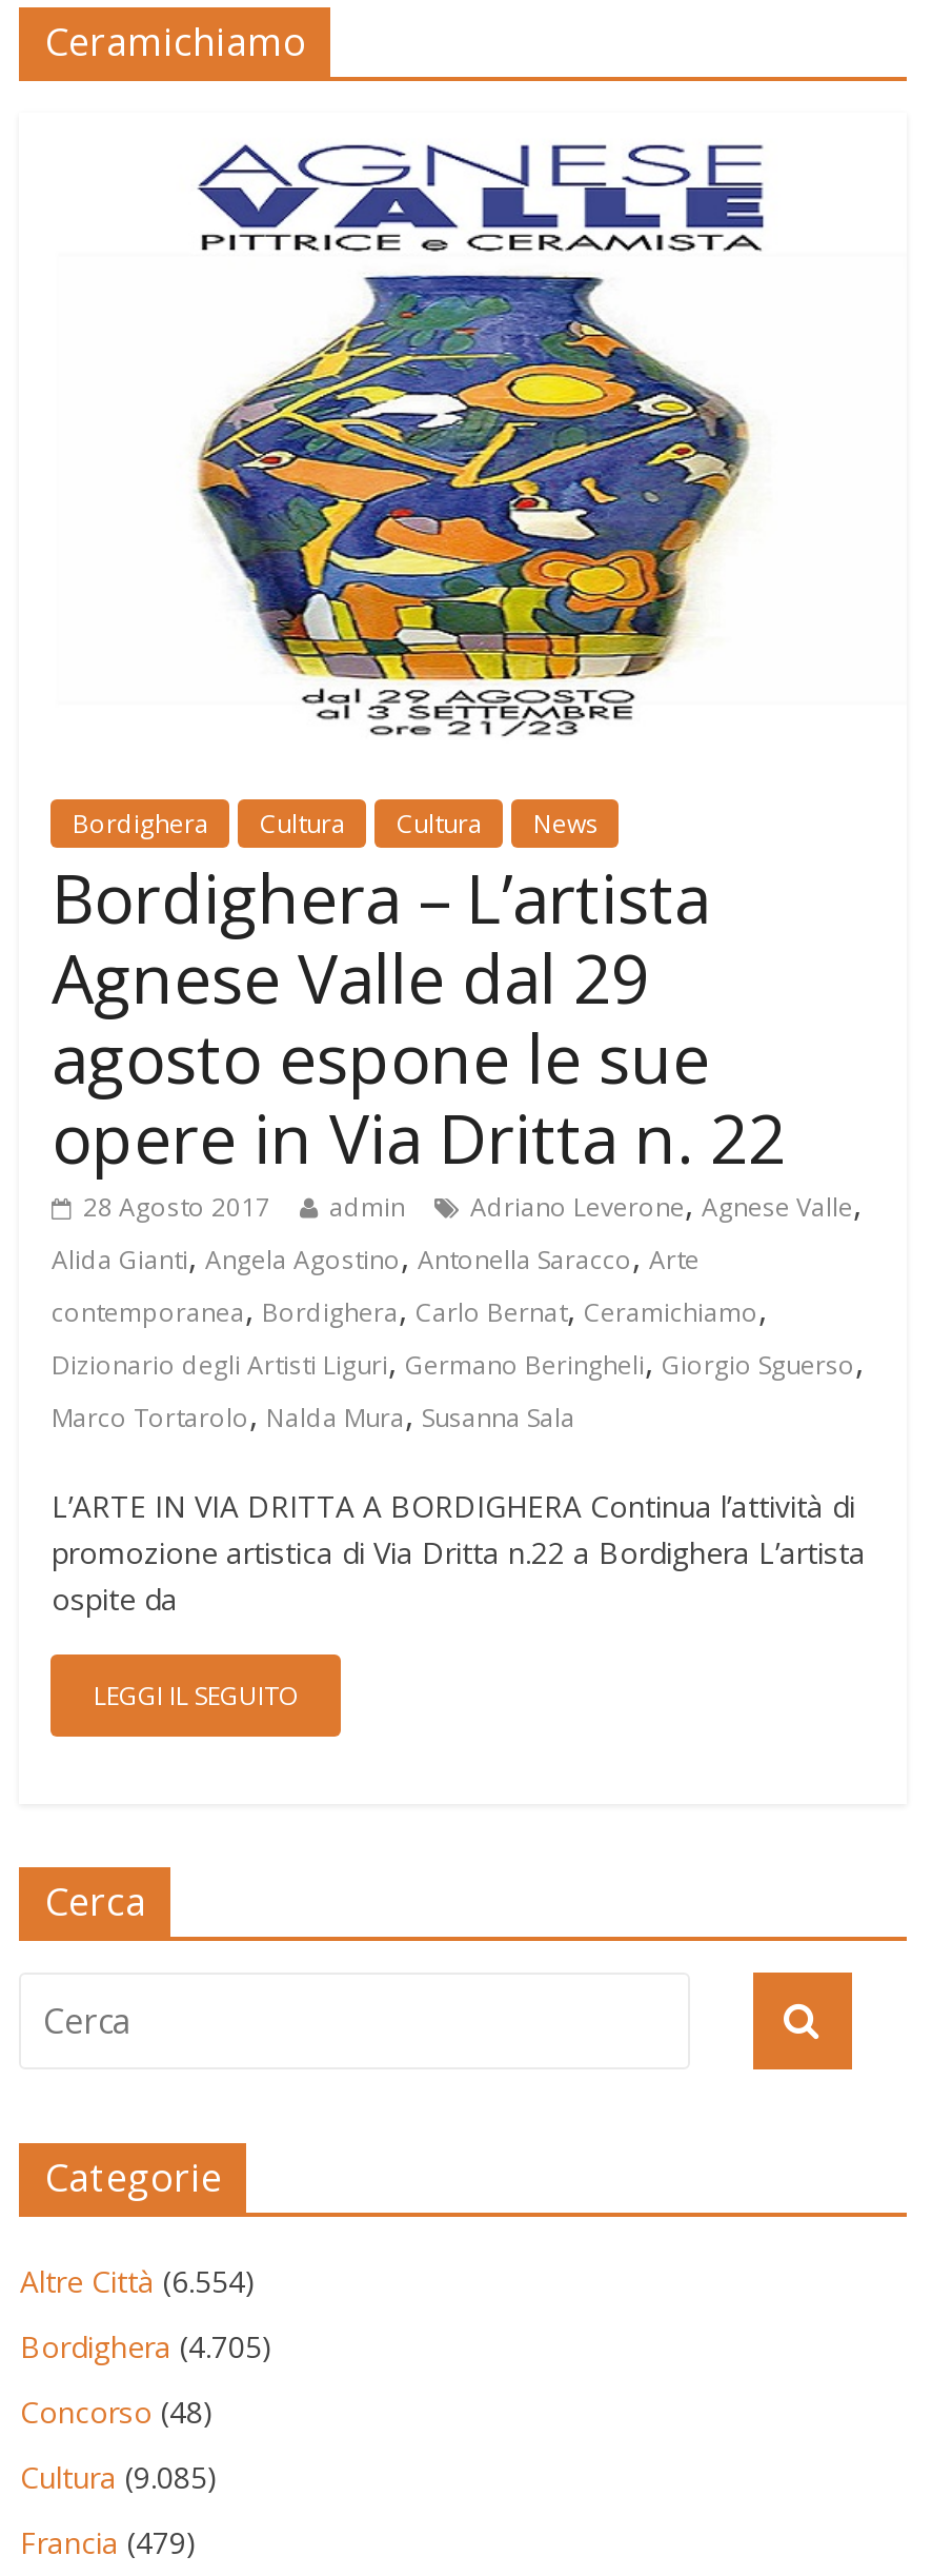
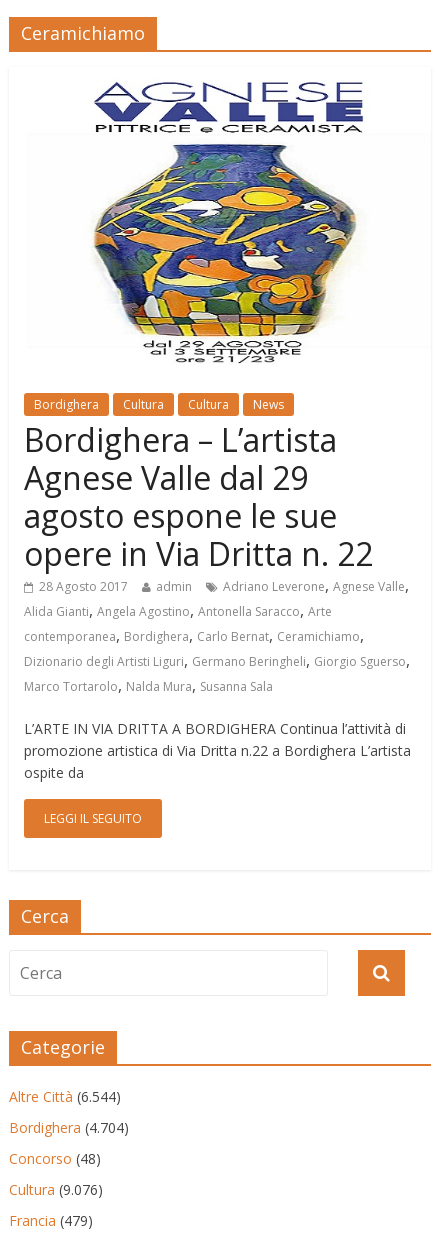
[20,2262,255,2302] Altre Città (6.554) -> [9,1087,121,1106] Altre Città (6.544)
[20,2327,272,2367] Bordighera (4.705) -> [9,1118,129,1137] Bordighera (4.704)
[20,2457,218,2497] Cultura (9.085) -> [9,1180,103,1199] Cultura (9.076)

